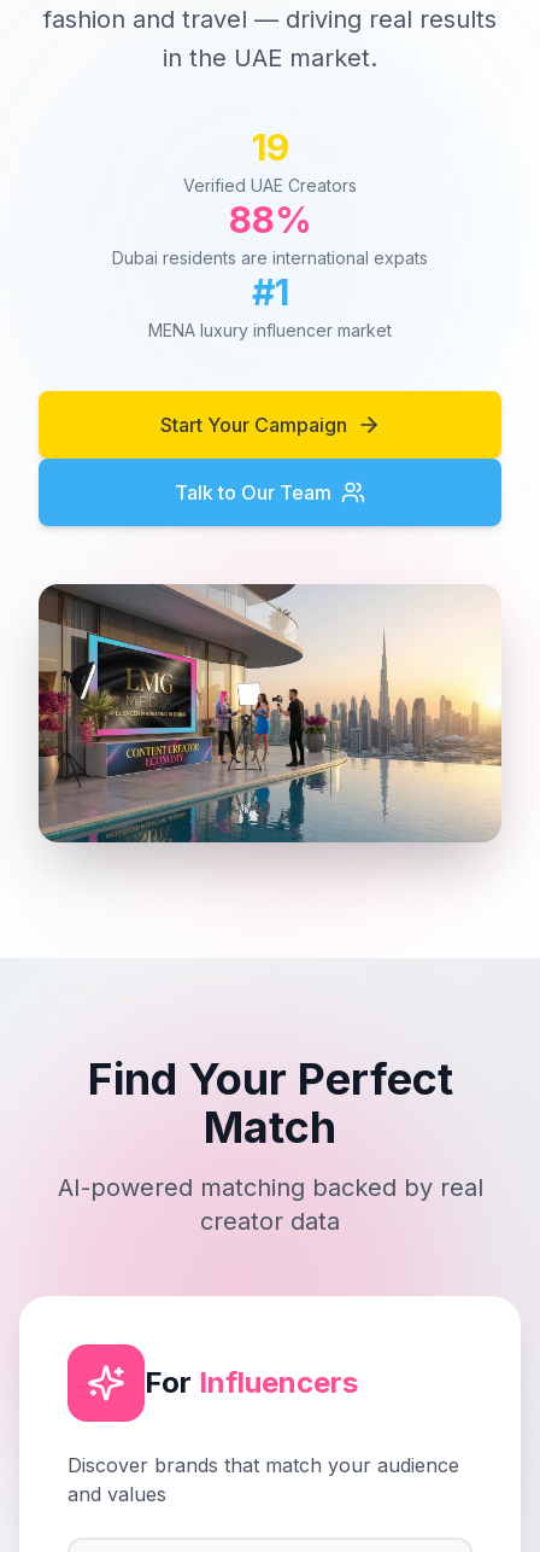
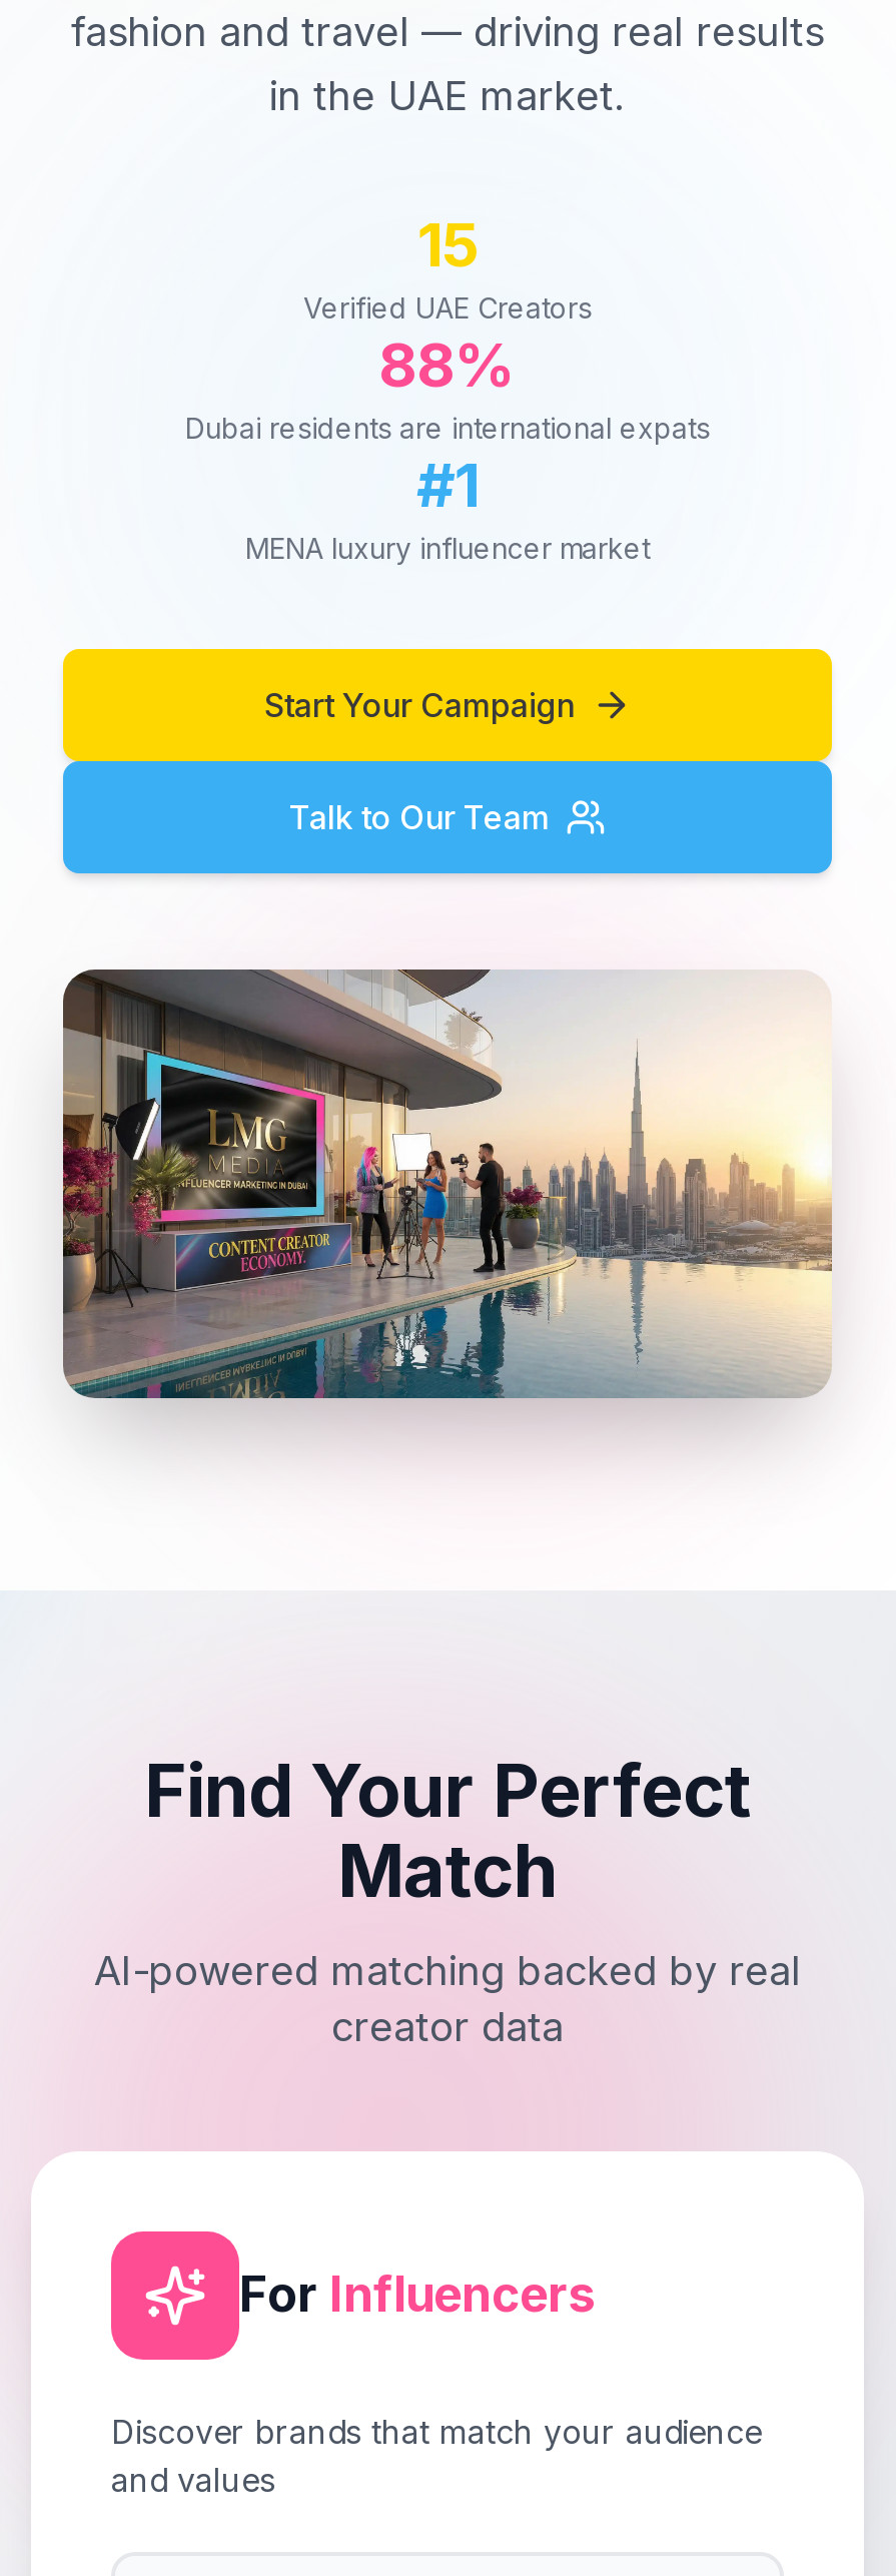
[251,126,289,169] 19 -> [417,208,478,280] 15

